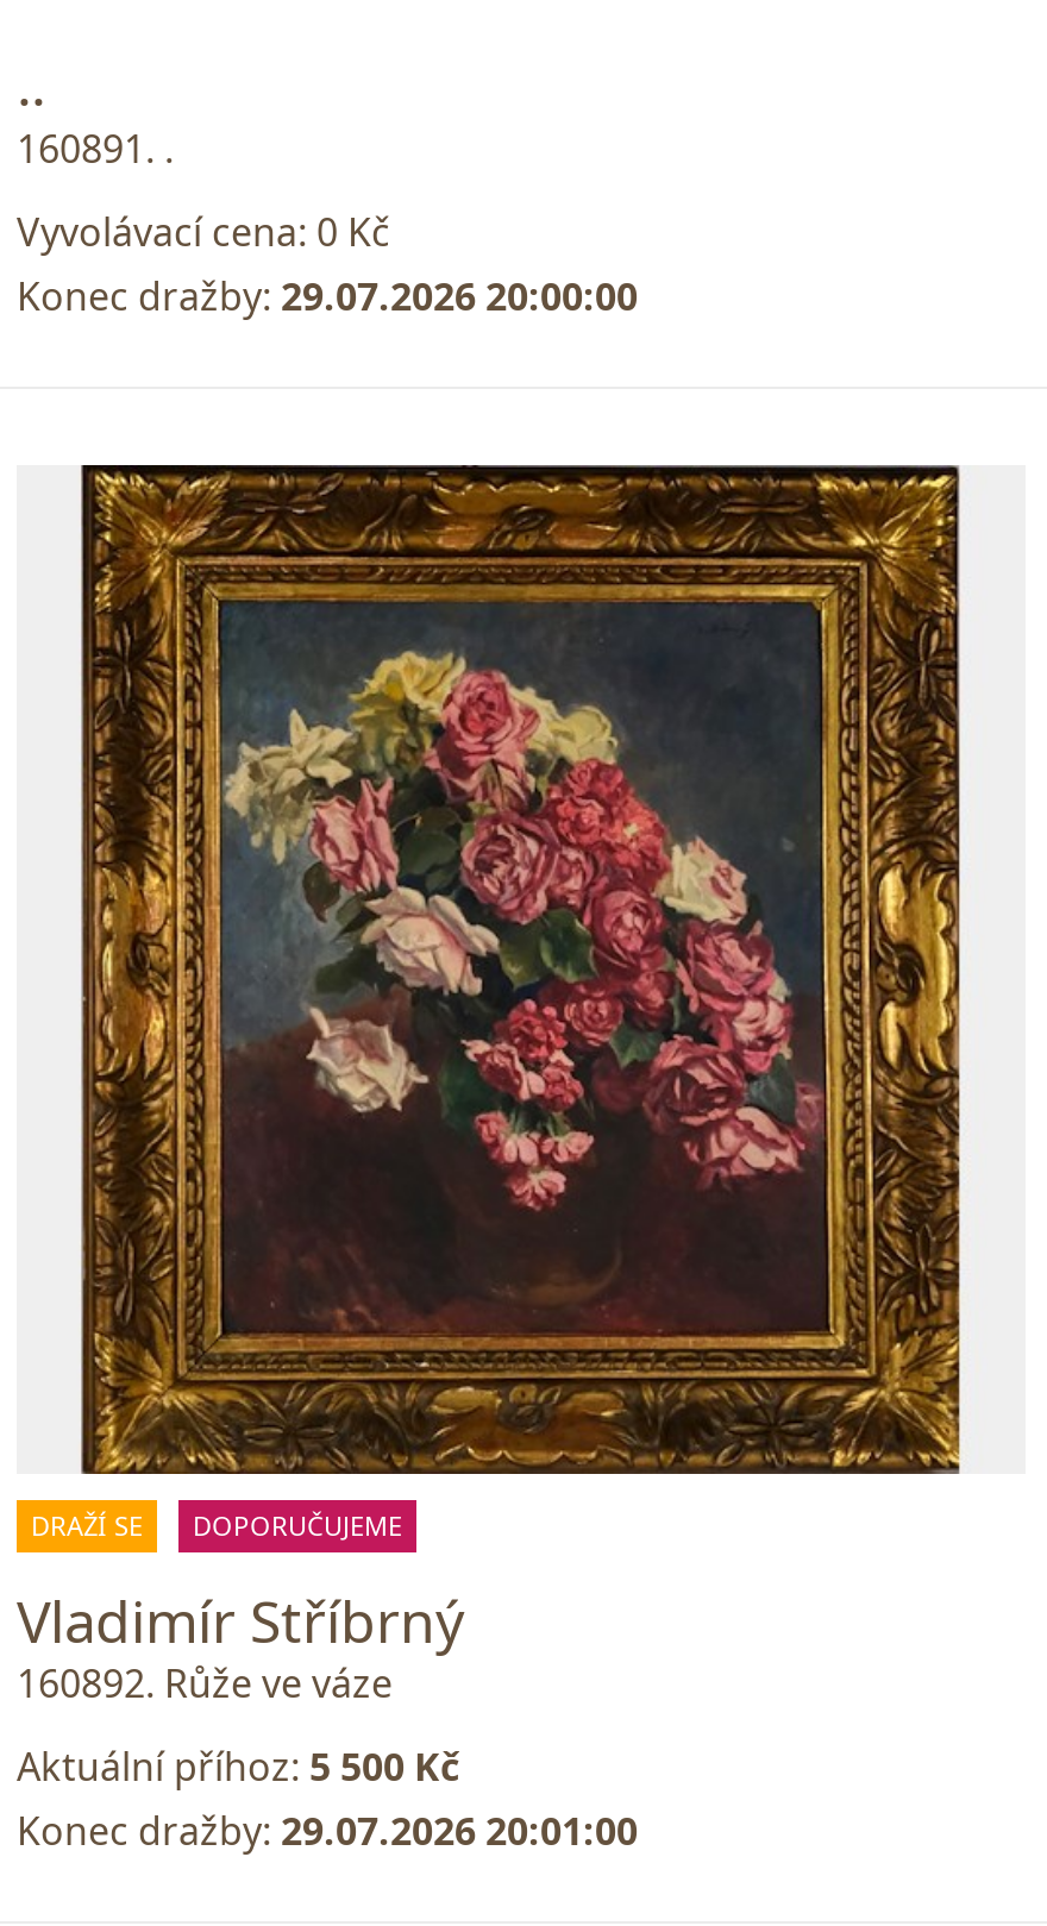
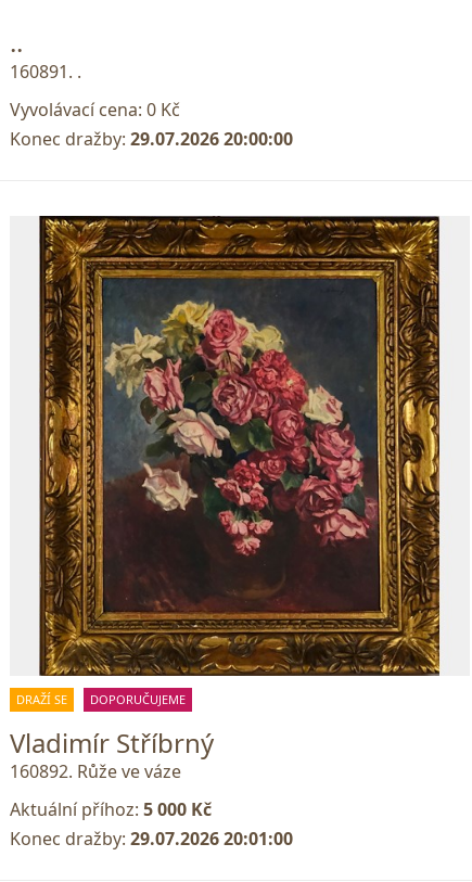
[17,1741,459,1793] Aktuální příhoz: 5 500 Kč -> [10,798,212,821] Aktuální příhoz: 5 000 Kč

